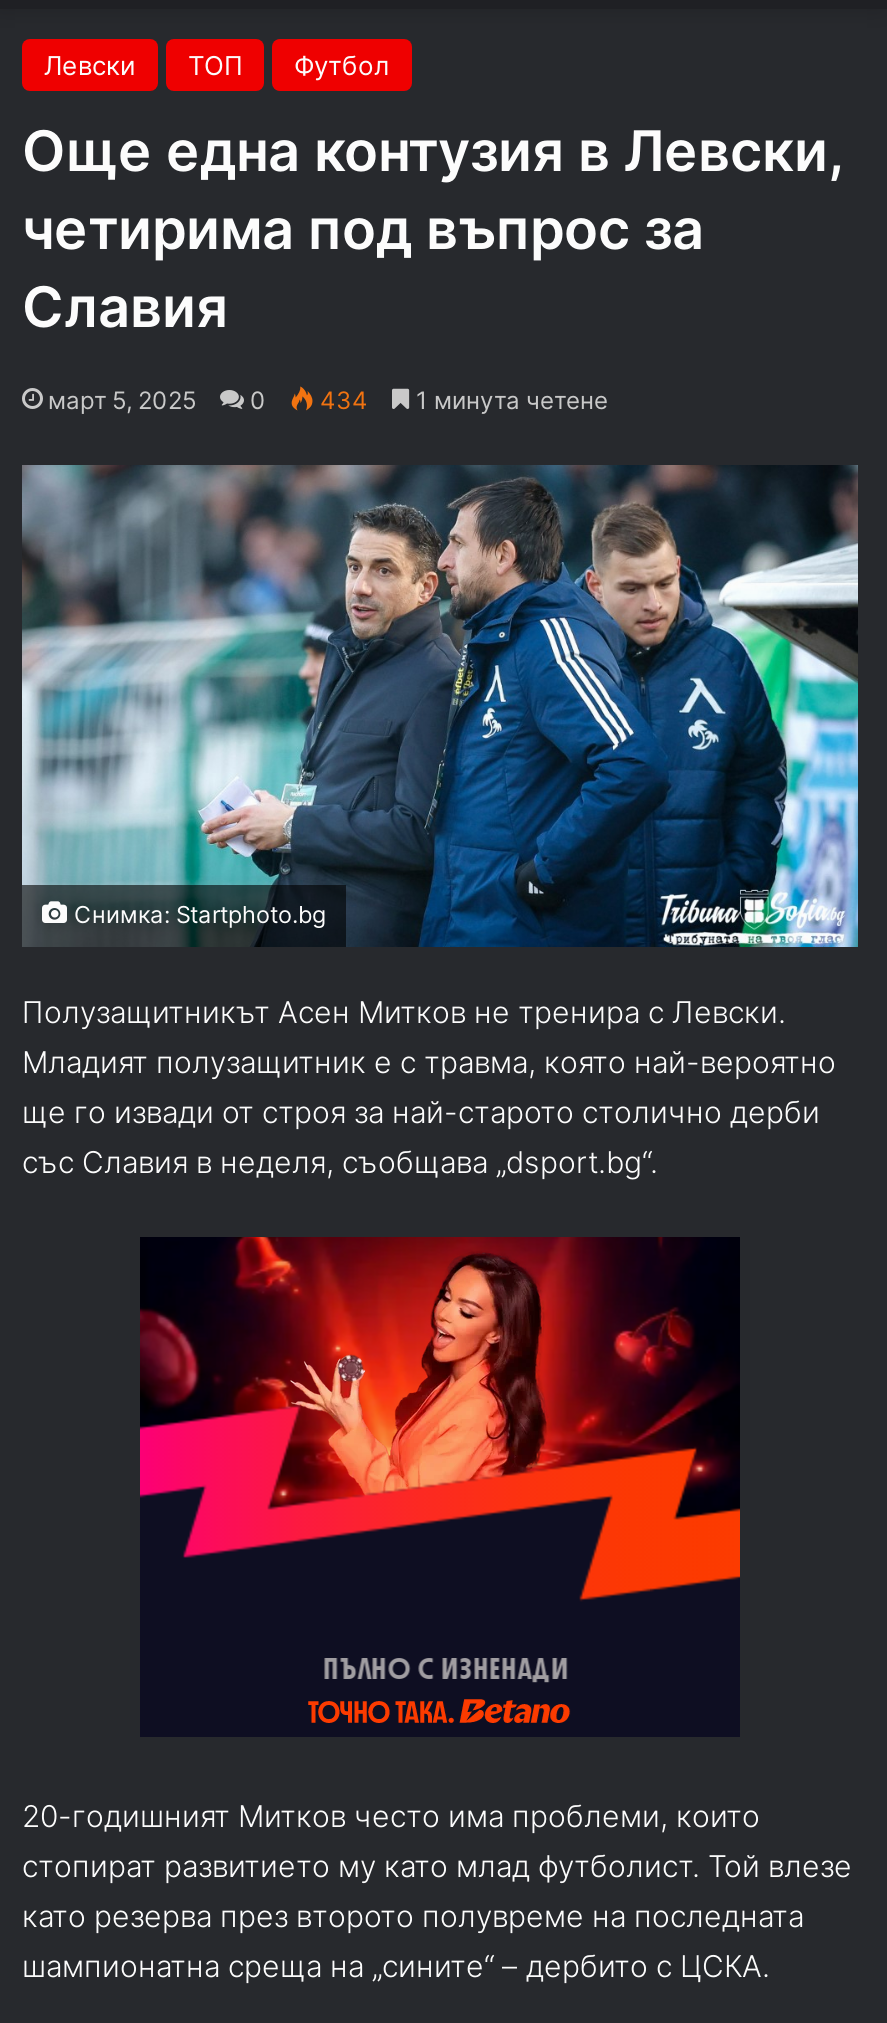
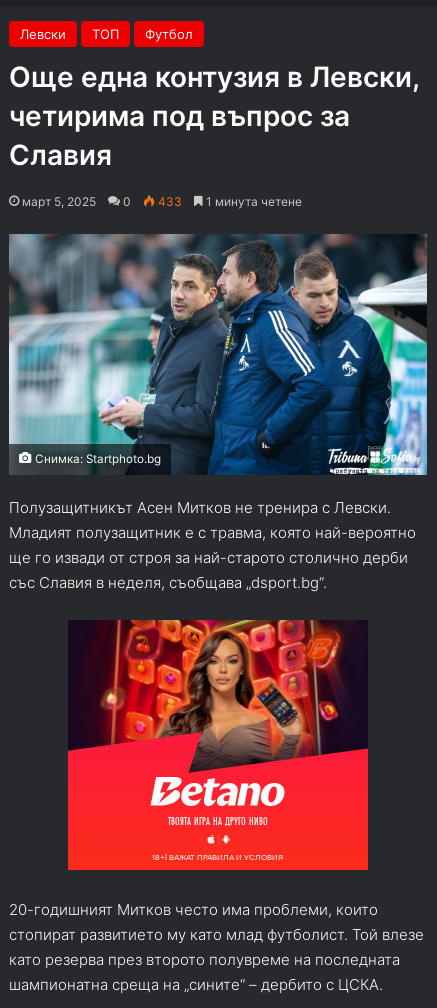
[314,386,368,416] 434 -> [155,194,182,209] 433
[138,1235,740,1737] [image] -> [67,619,369,871] [image]

